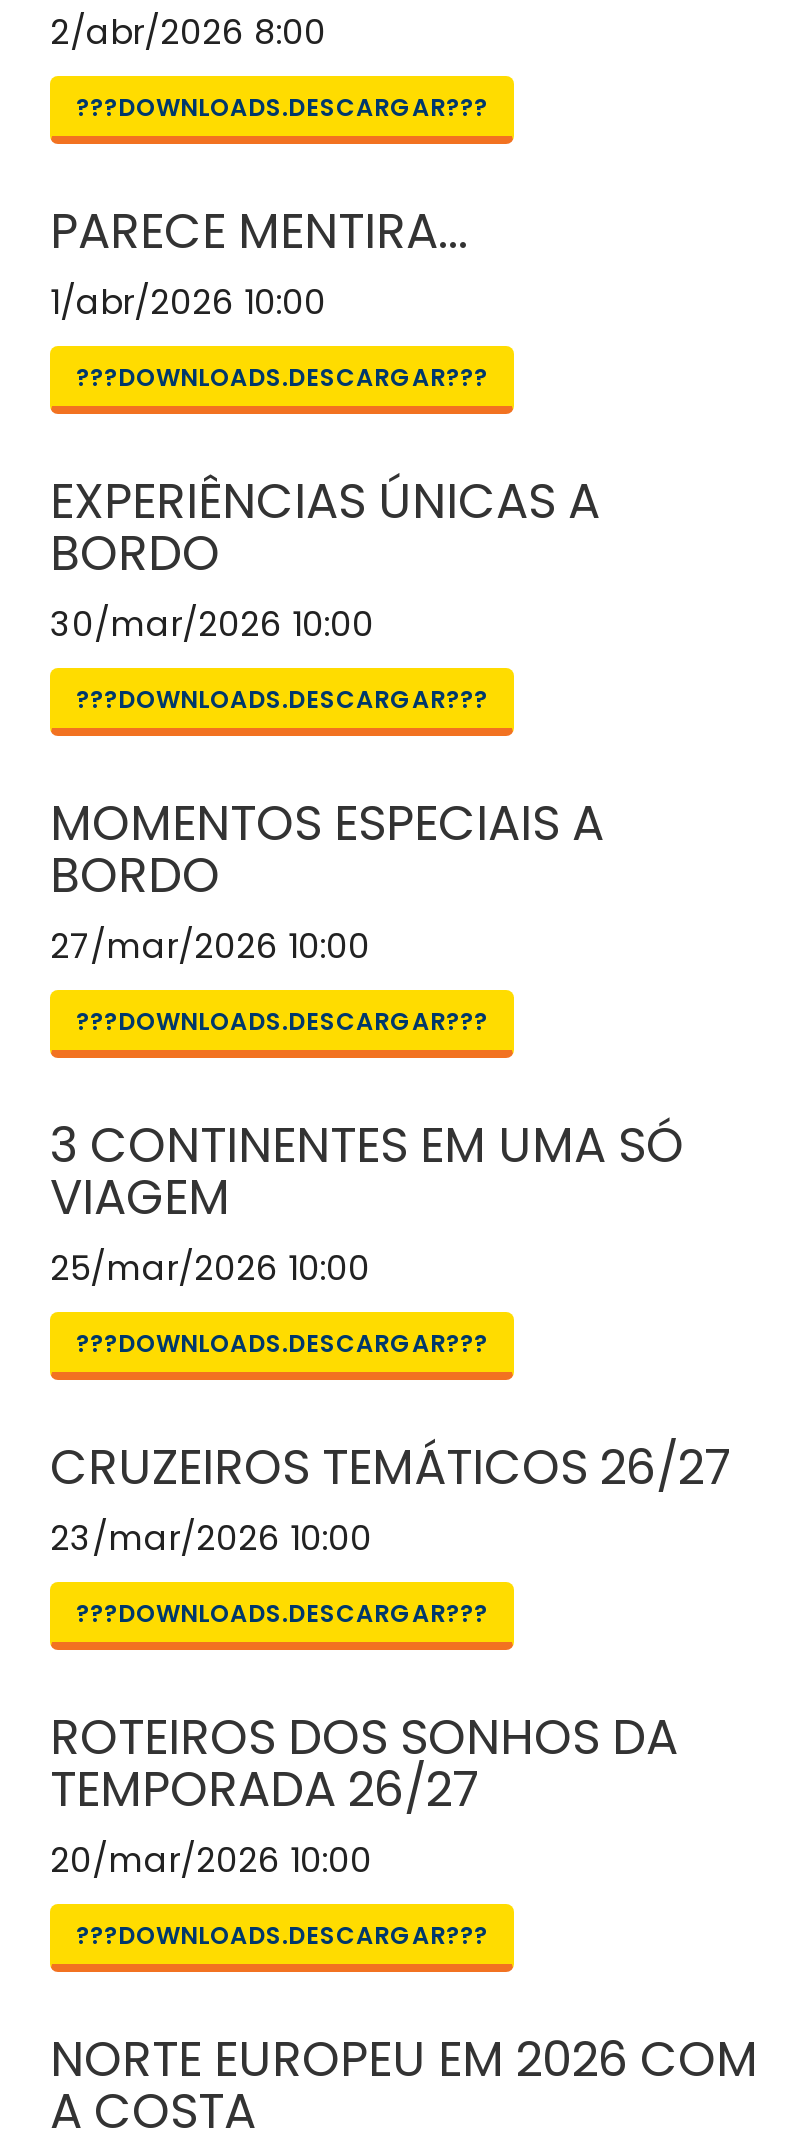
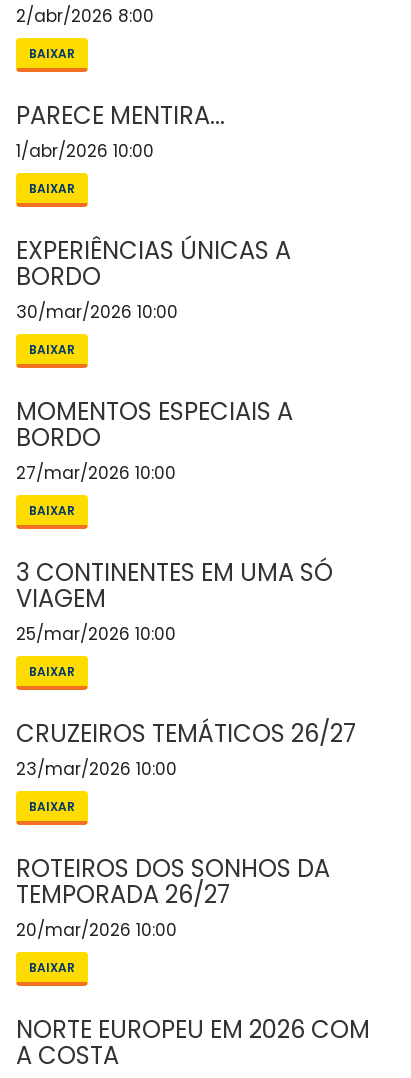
[76,90,488,124] ???DOWNLOADS.DESCARGAR??? -> [29,45,75,62] BAIXAR
[76,360,488,394] ???DOWNLOADS.DESCARGAR??? -> [29,180,75,197] BAIXAR
[76,682,488,716] ???DOWNLOADS.DESCARGAR??? -> [29,341,75,358] BAIXAR
[76,1004,488,1038] ???DOWNLOADS.DESCARGAR??? -> [29,502,75,519] BAIXAR
[76,1326,488,1360] ???DOWNLOADS.DESCARGAR??? -> [29,663,75,680] BAIXAR
[76,1596,488,1630] ???DOWNLOADS.DESCARGAR??? -> [29,798,75,815] BAIXAR
[76,1918,488,1952] ???DOWNLOADS.DESCARGAR??? -> [29,959,75,976] BAIXAR

